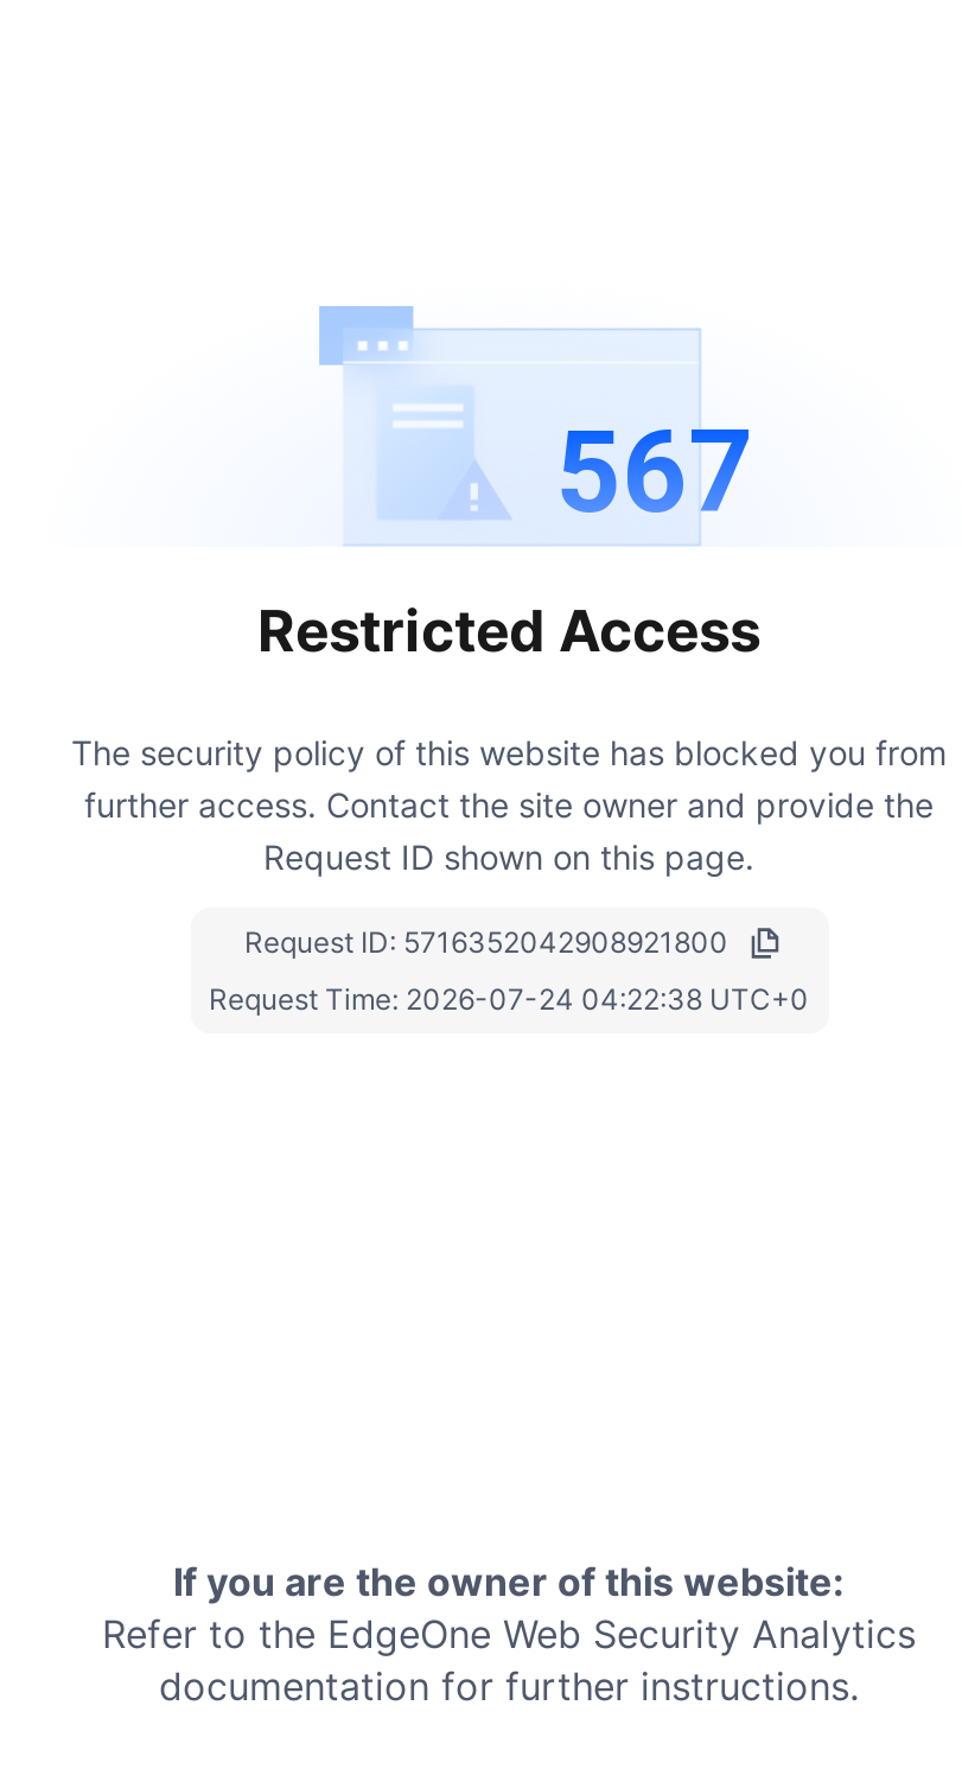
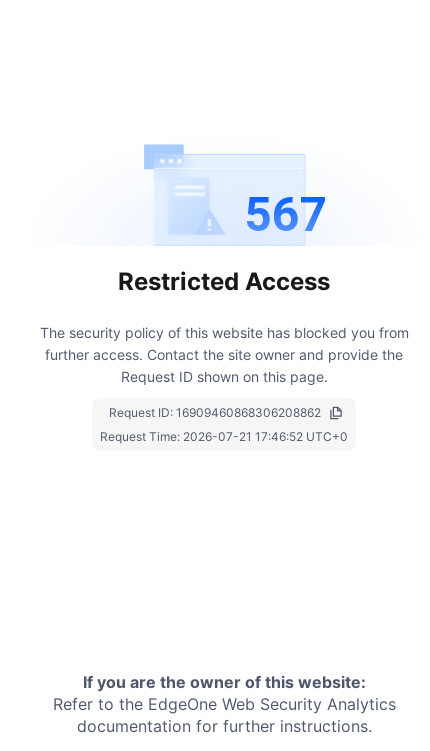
[244,923,728,959] Request ID: 5716352042908921800 -> [108,405,320,420] Request ID: 16909460868306208862
[209,980,809,1016] Request Time: 2026-07-24 04:22:38 UTC+0 -> [100,429,348,444] Request Time: 2026-07-21 17:46:52 UTC+0

